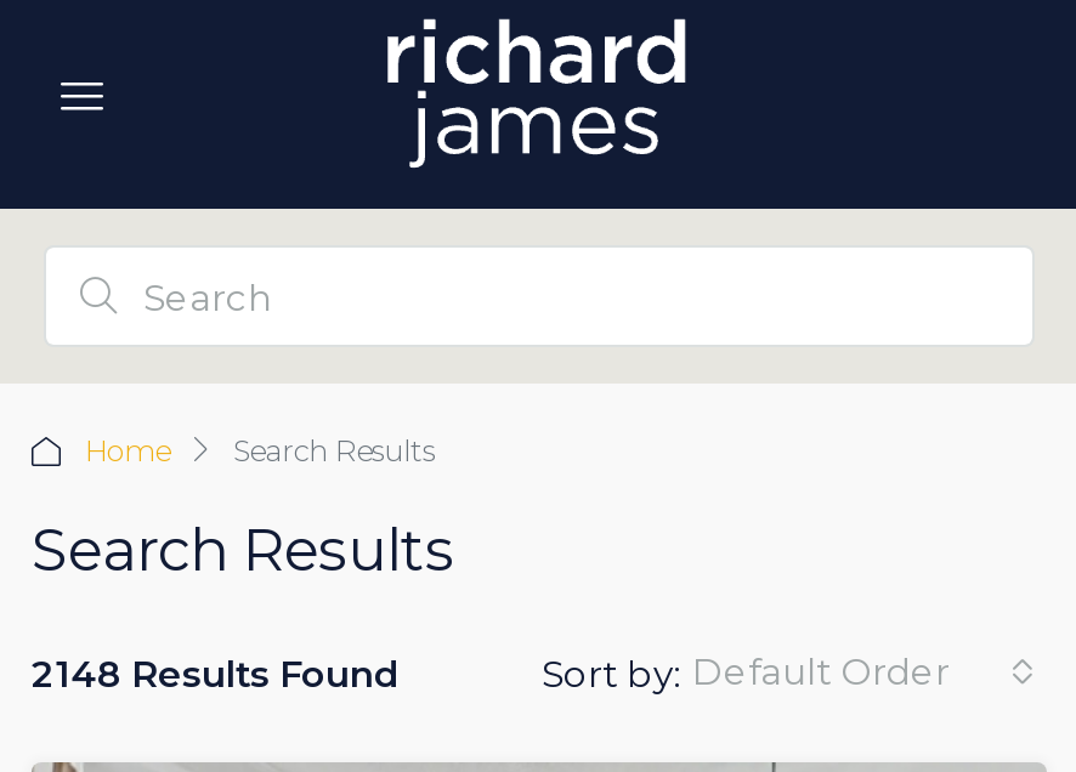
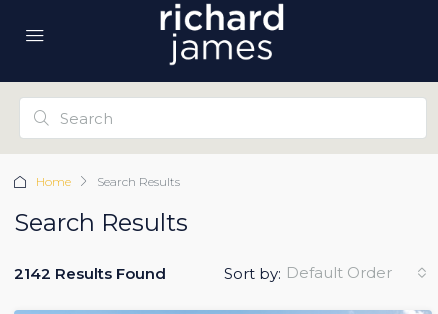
[32,649,401,696] 2148 Results Found -> [14,263,166,282] 2142 Results Found

